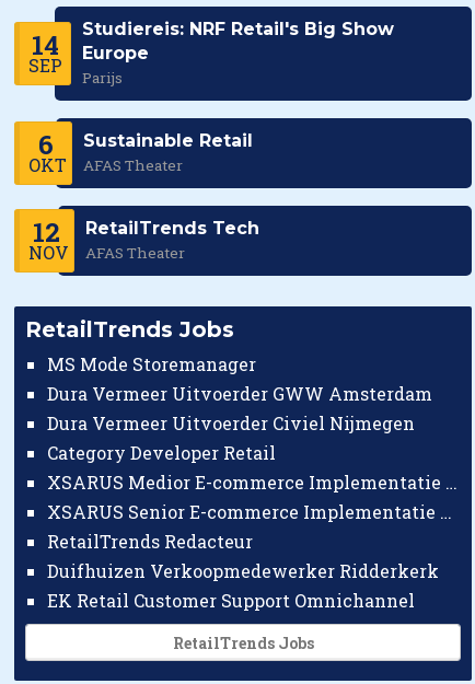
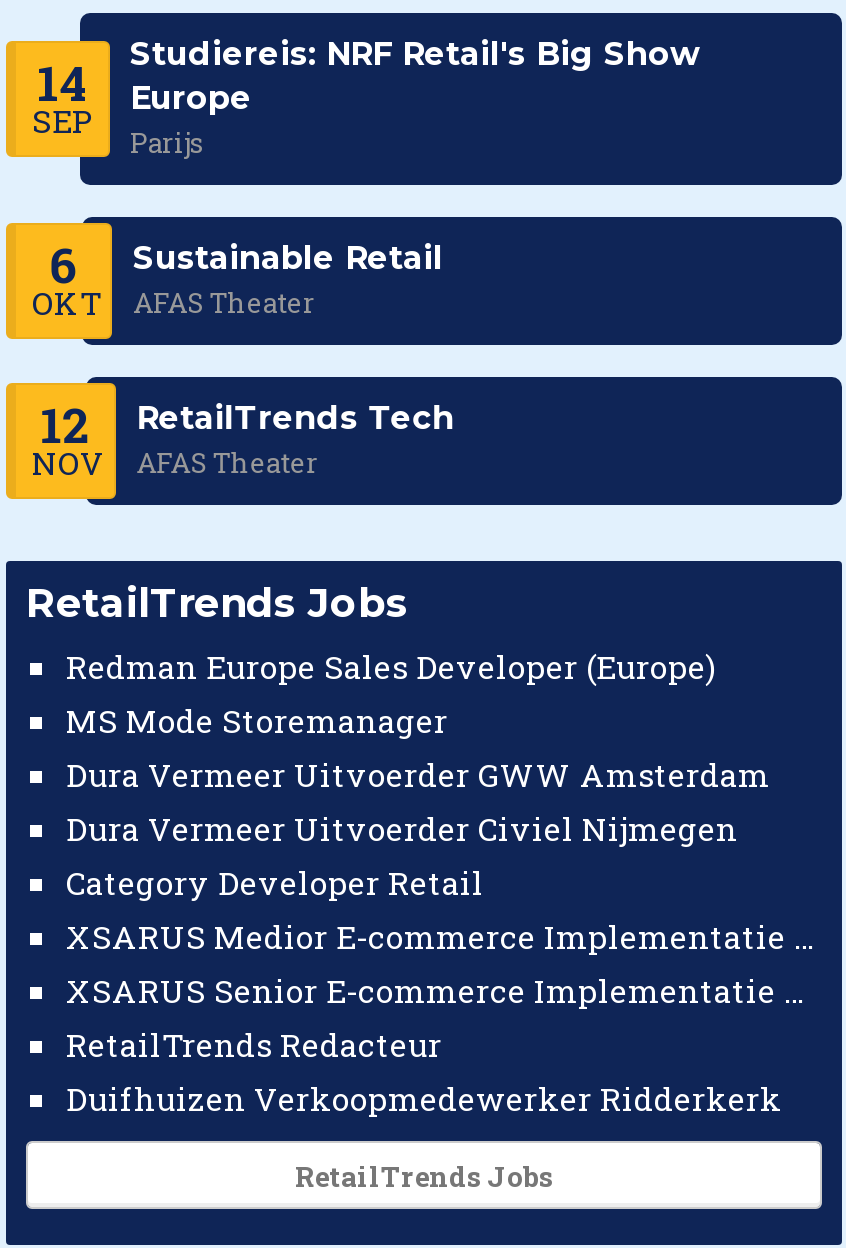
none -> [66,646,716,688] Redman Europe Sales Developer (Europe)
moved [47,353,439,583] -> [66,700,782,1120]: MS Mode Storemanager | Dura Vermeer Uitvoerder GWW Amsterdam | Dura Vermeer Uitvoerder Civiel Nijmegen | Category Developer Retail | RetailTrends Redacteur | Duifhuizen Verkoopmedewerker Ridderkerk
[47,589,415,612] EK Retail Customer Support Omnichannel -> none

